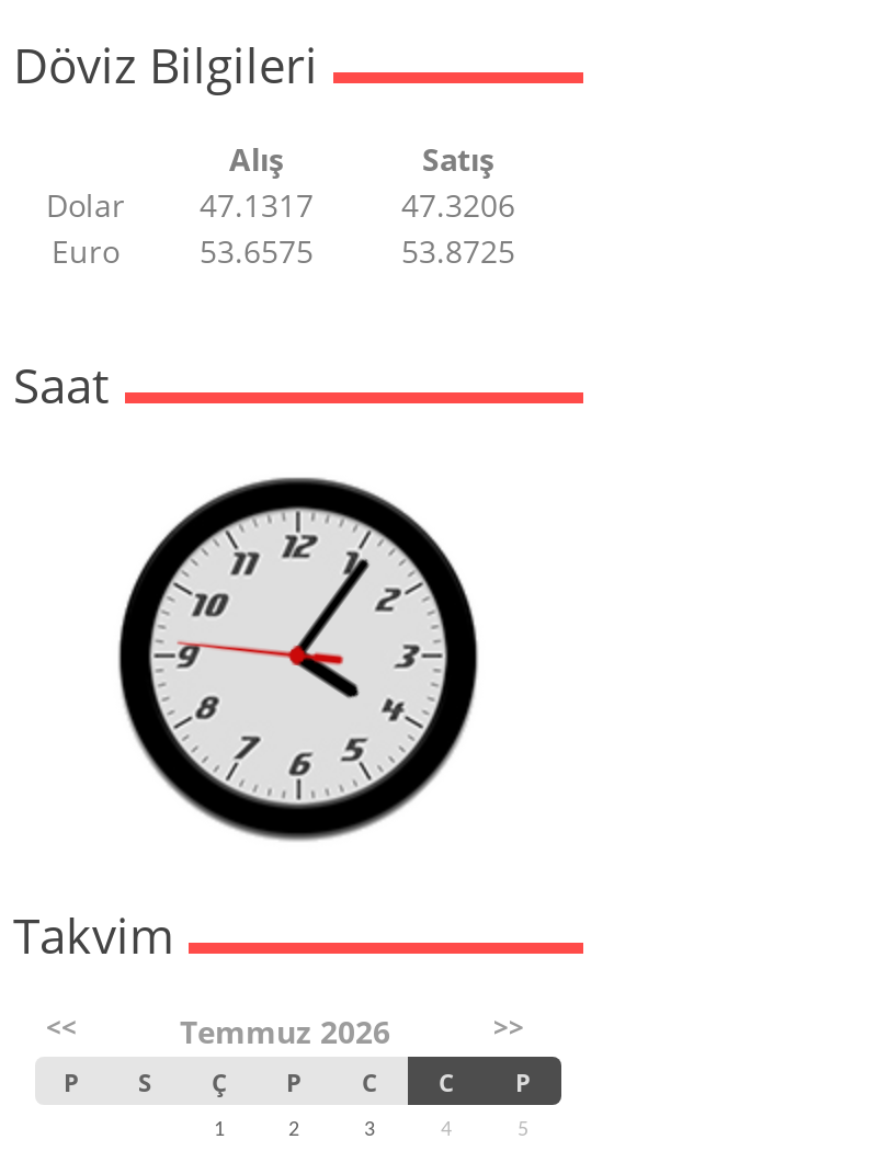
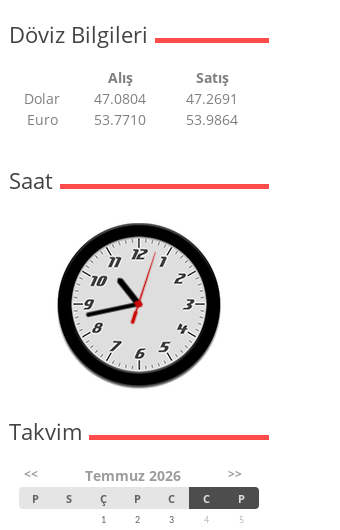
[46,184,314,226] Dolar 47.1317 -> [24,89,146,108] Dolar 47.0804
[401,184,515,226] 47.3206 -> [186,89,238,108] 47.2691
[52,230,314,272] Euro 53.6575 -> [26,110,146,129] Euro 53.7710
[401,230,515,272] 53.8725 -> [186,110,238,129] 53.9864
[180,555,371,699] [image] -> [85,252,171,325] [image]

